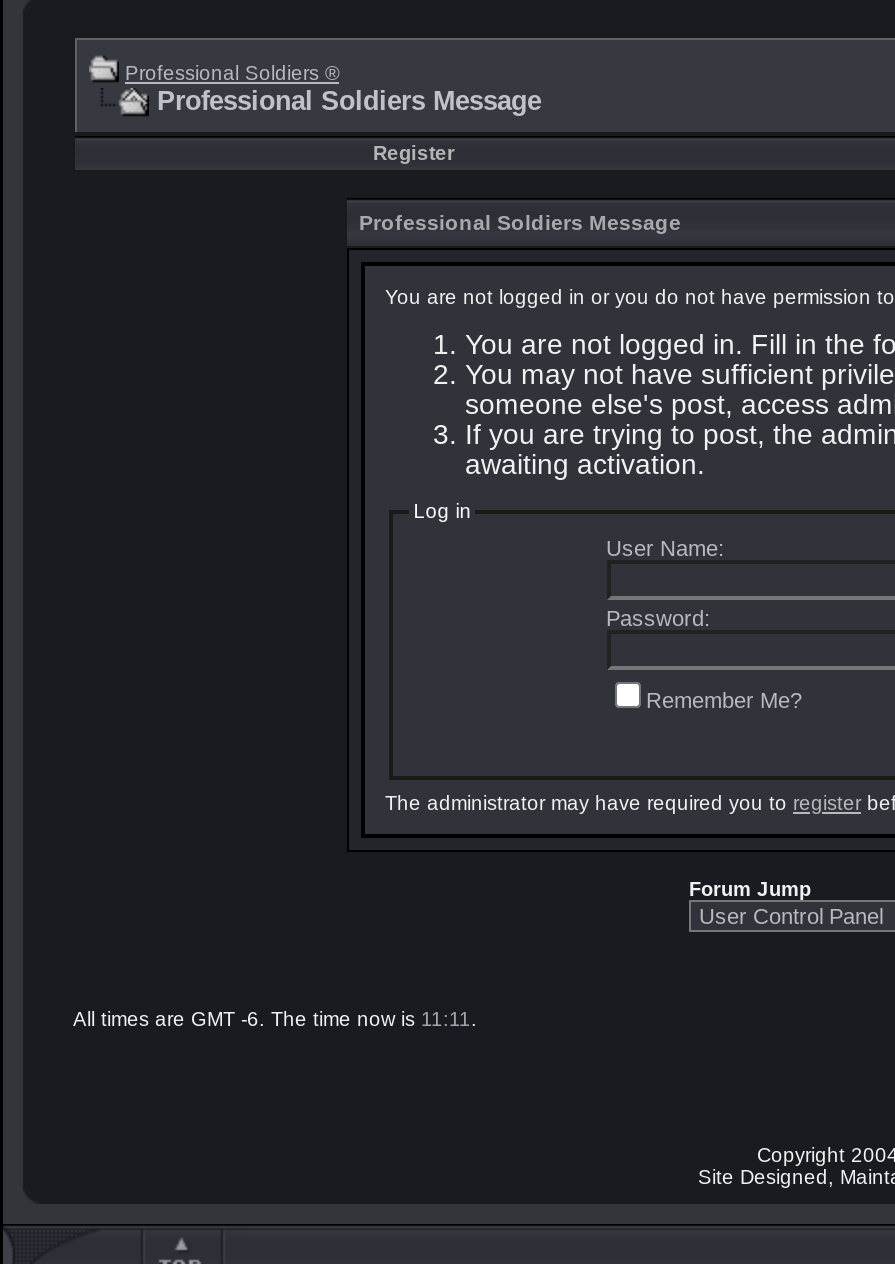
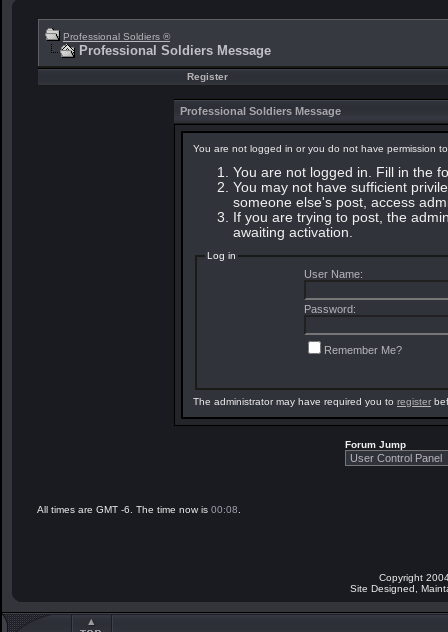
[73,1008,477,1030] All times are GMT -6. The time now is 11:11. -> [37,504,241,515] All times are GMT -6. The time now is 00:08.

